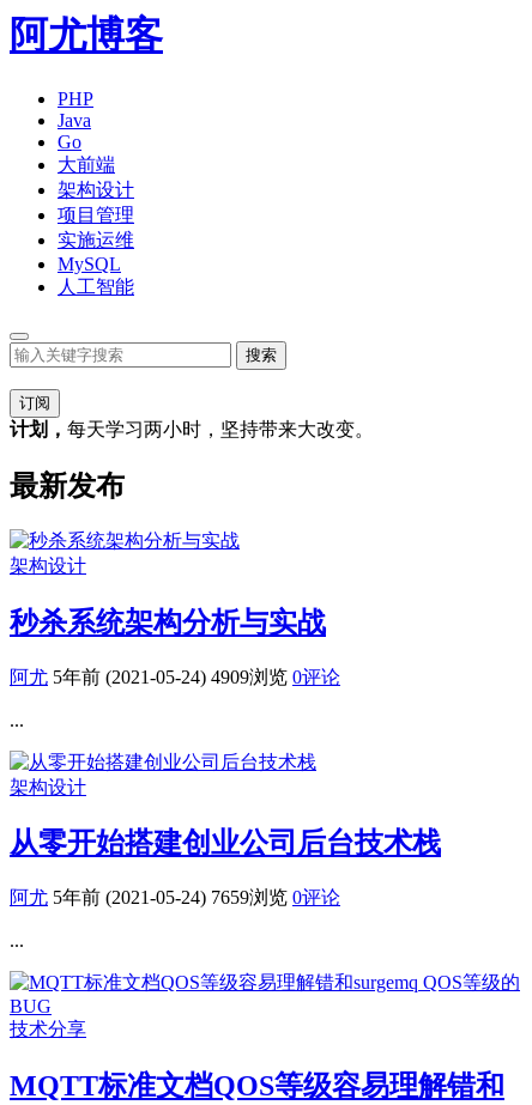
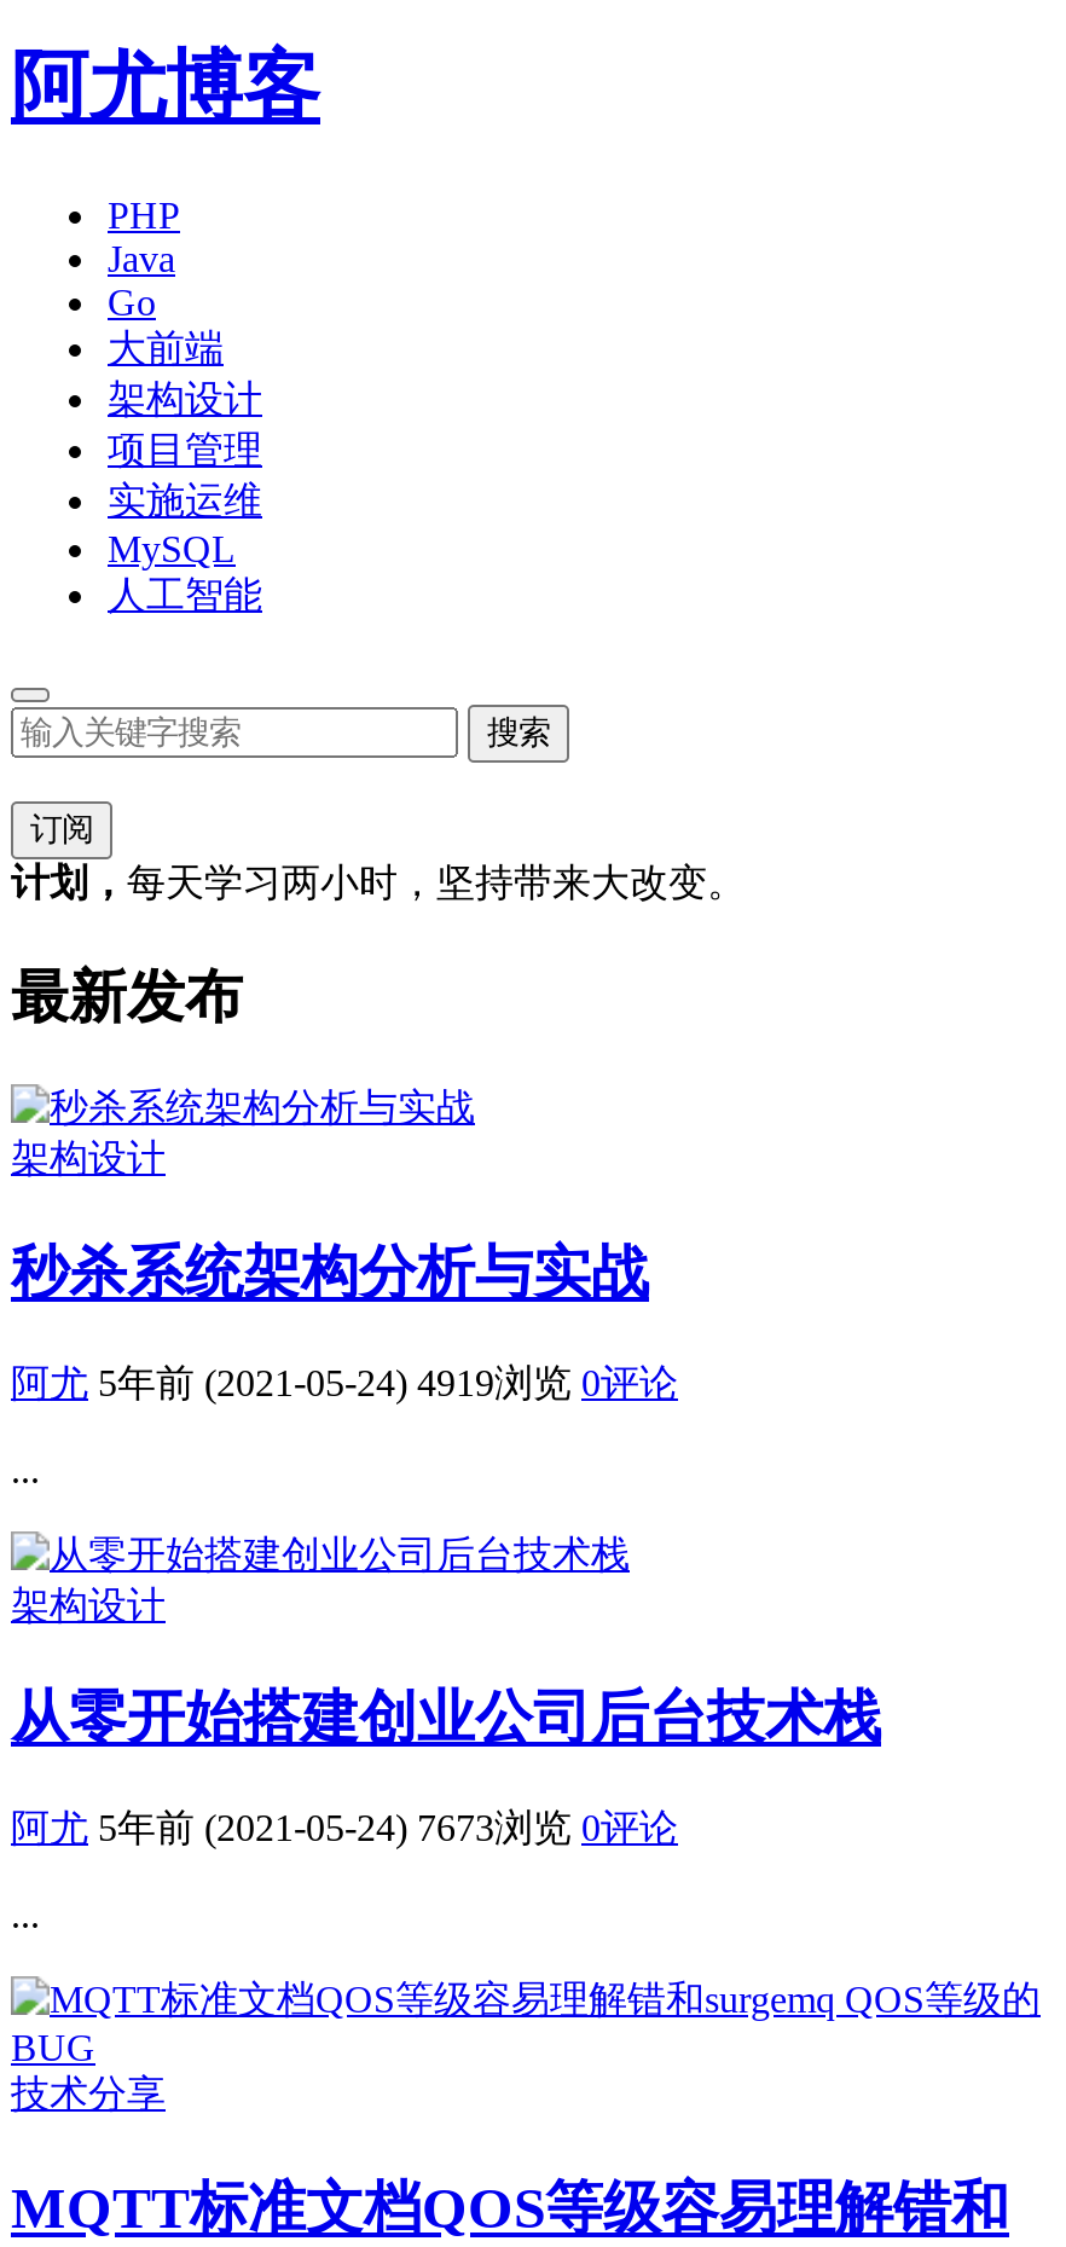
[10,666,340,687] 阿尤 5年前 (2021-05-24) 4909浏览 0评论 -> [11,1361,678,1402] 阿尤 5年前 (2021-05-24) 4919浏览 0评论
[10,887,340,908] 阿尤 5年前 (2021-05-24) 7659浏览 0评论 -> [11,1808,678,1849] 阿尤 5年前 (2021-05-24) 7673浏览 0评论

